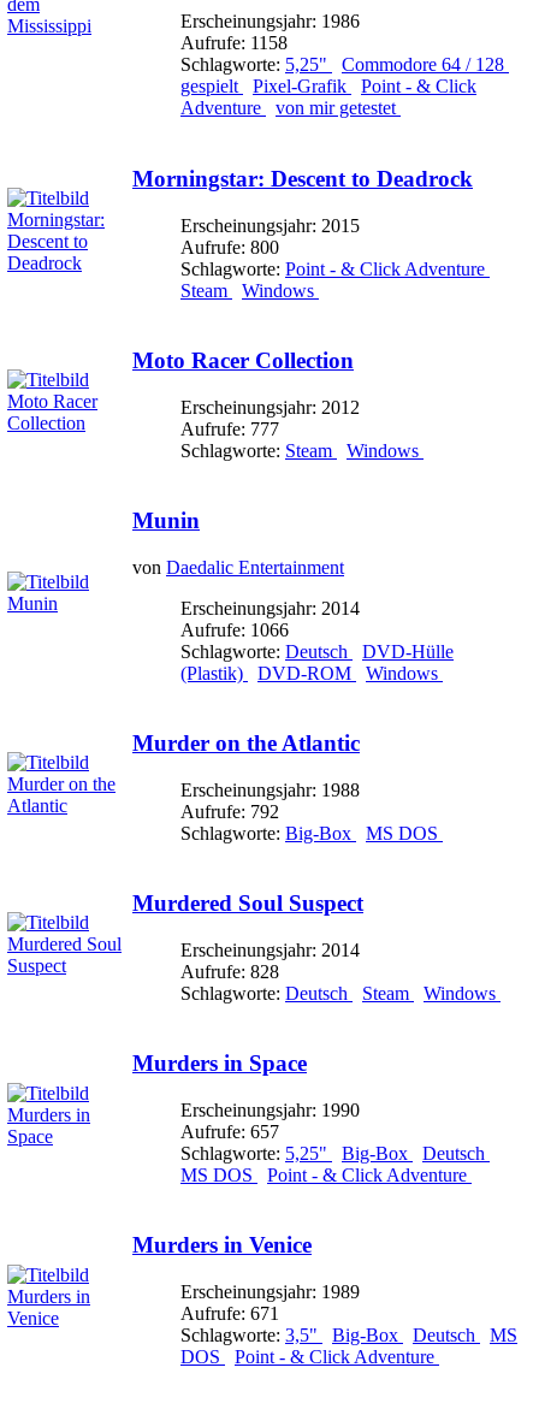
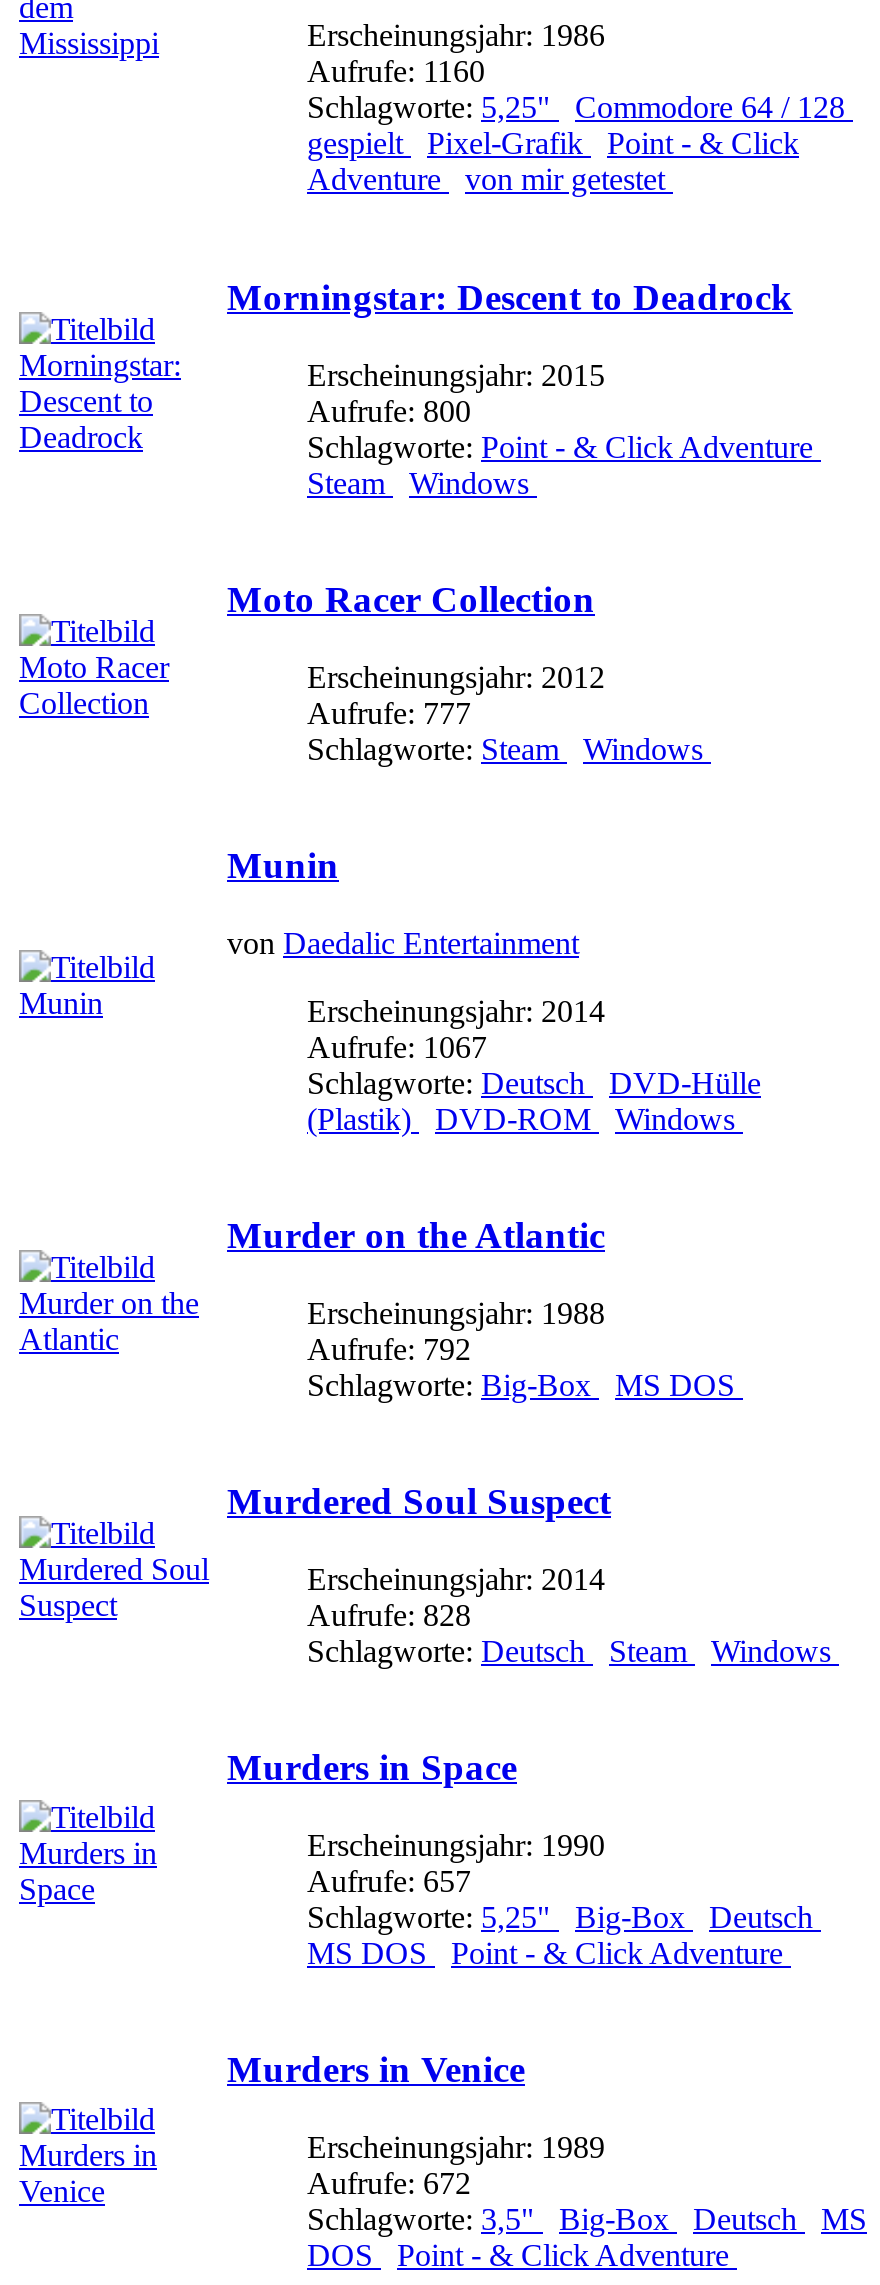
[180,33,288,53] Aufrufe: 1158 -> [307,55,485,89] Aufrufe: 1160
[180,619,289,640] Aufrufe: 1066 -> [307,1029,487,1063] Aufrufe: 1067
[180,1303,279,1323] Aufrufe: 671 -> [307,2165,471,2199] Aufrufe: 672

